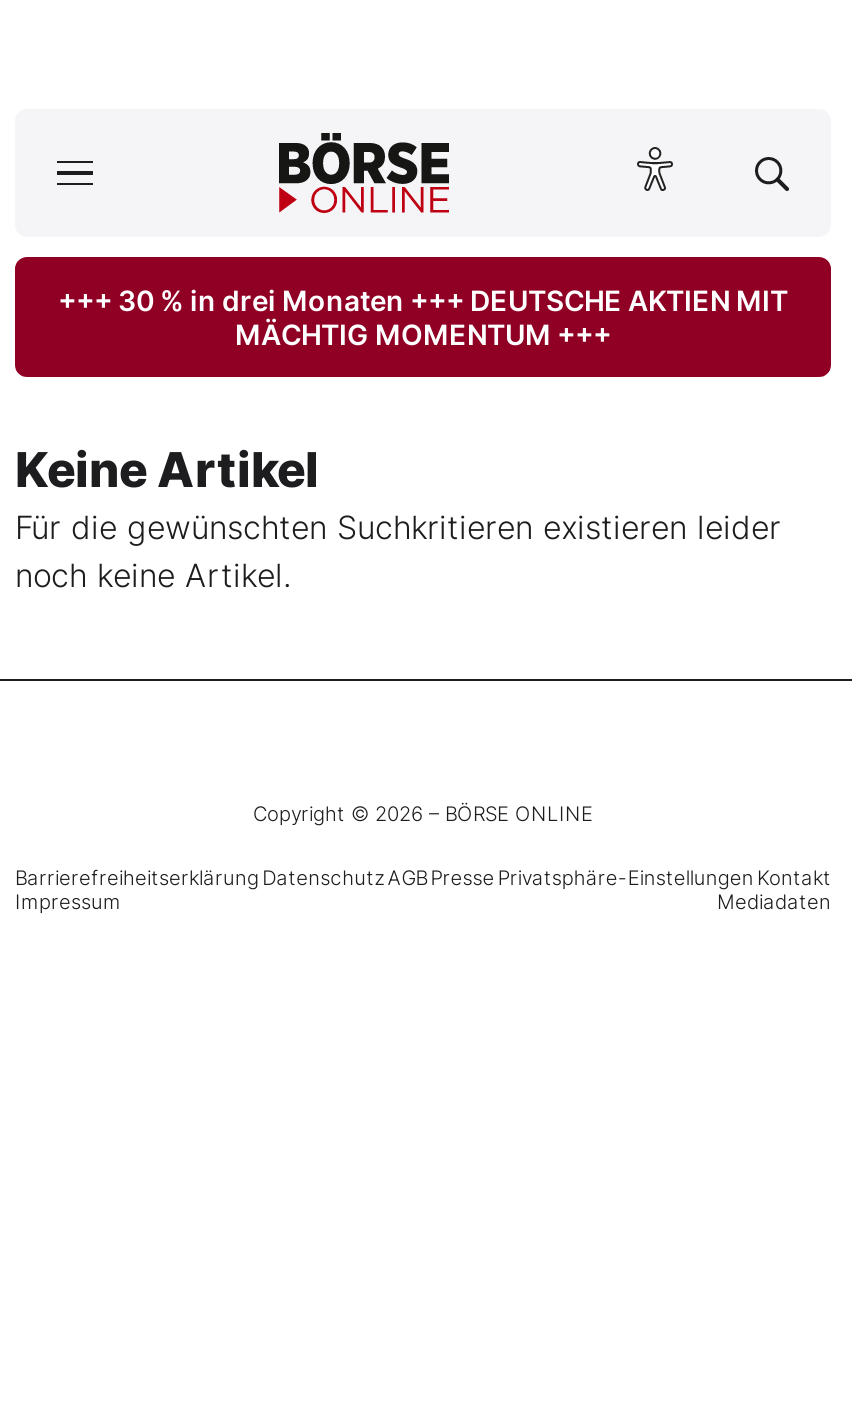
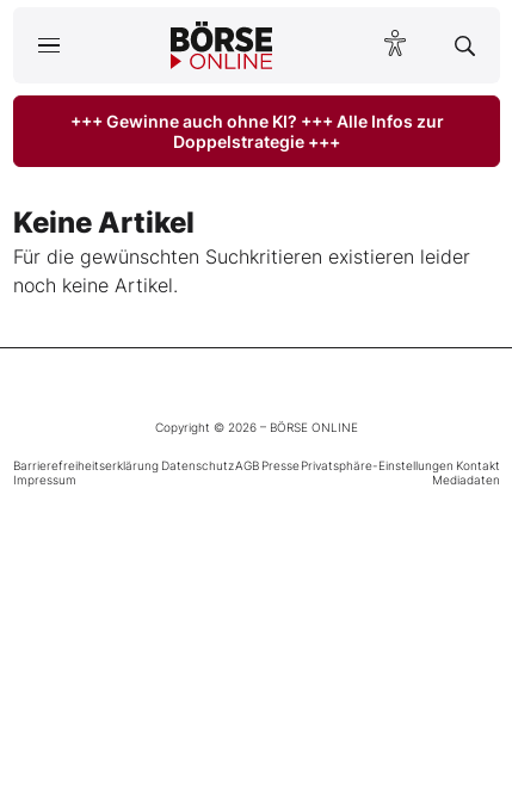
[58,283,788,351] +++ 30 % in drei Monaten +++ DEUTSCHE AKTIEN MIT | MÄCHTIG MOMENTUM +++ -> [70,111,443,152] +++ Gewinne auch ohne KI? +++ Alle Infos zur | Doppelstrategie +++

